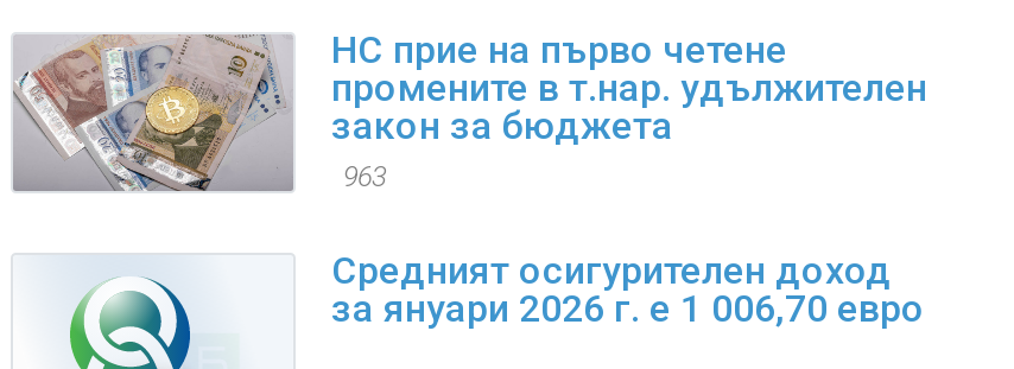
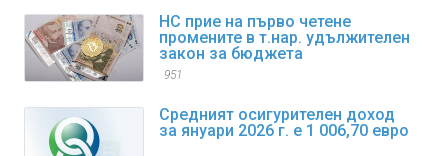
[343,160,386,193] 963 -> [164,68,182,82] 951

